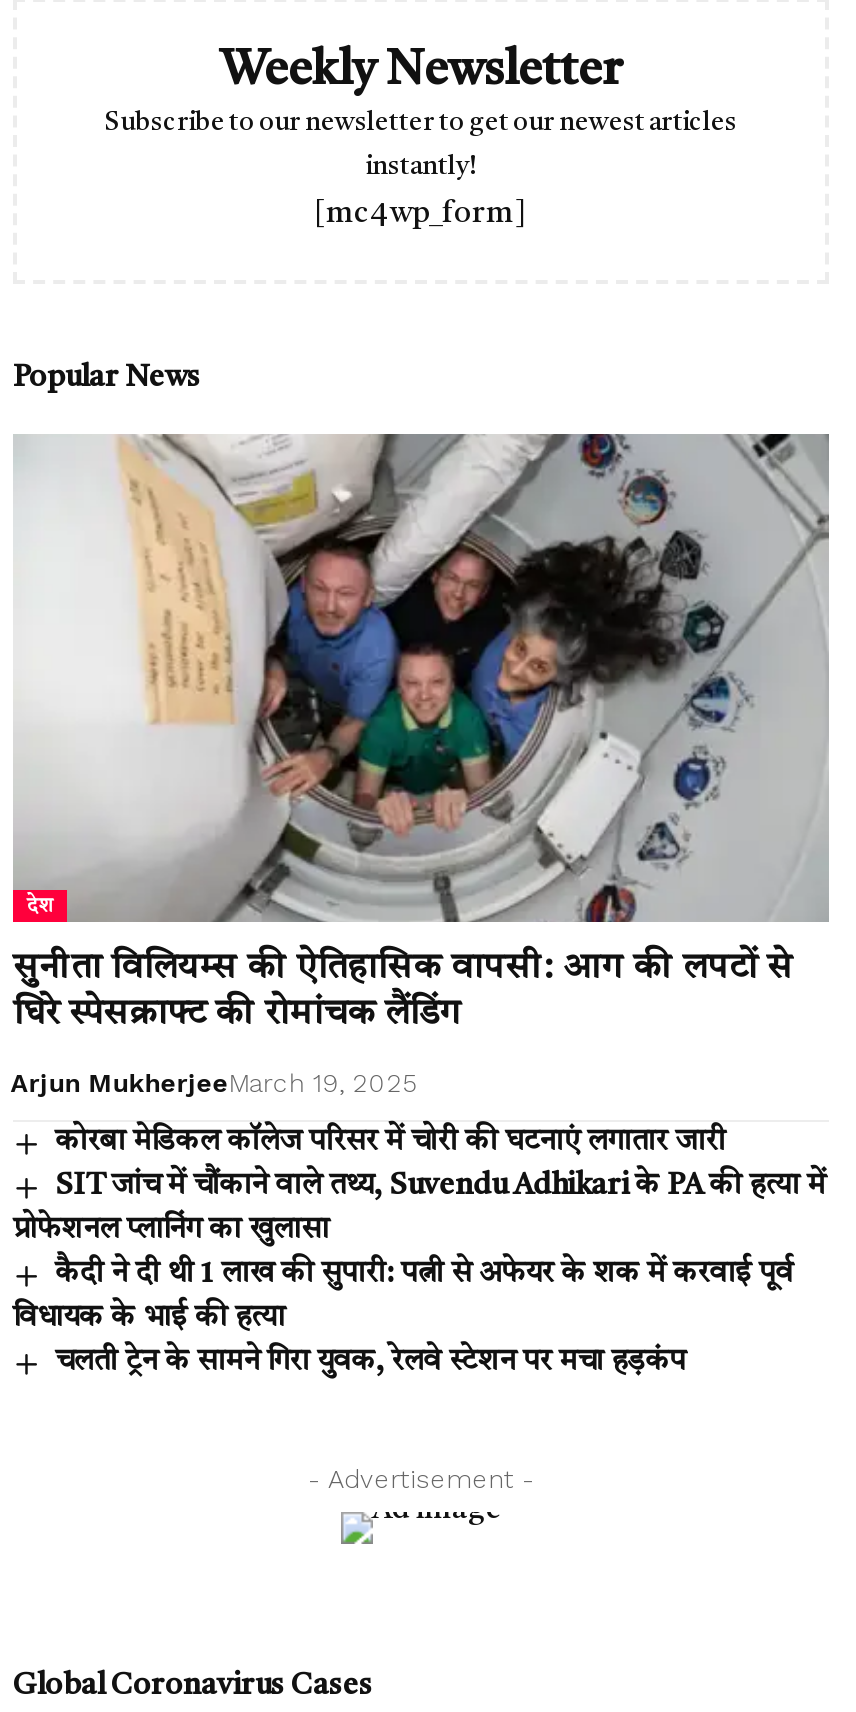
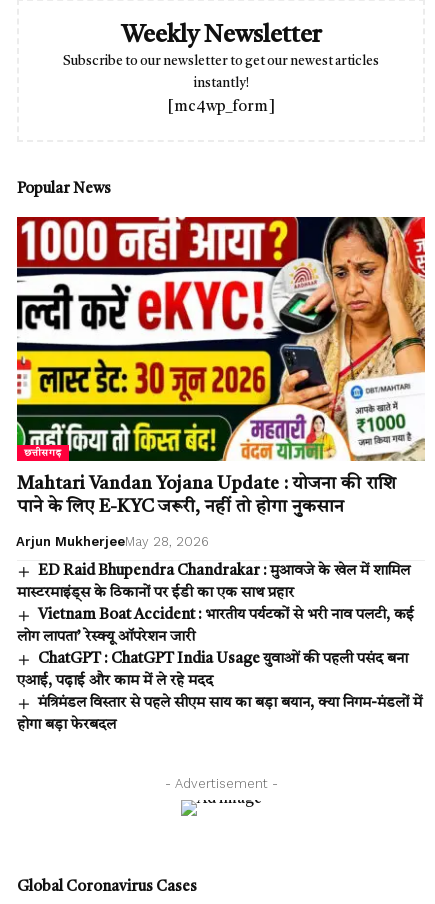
[10,432,829,1379] [image] | देश | सुनीता विलियम्स की ऐतिहासिक वापसी: आग की लपटों से | घिरे स्पेसक्राफ्ट की रोमांचक लैंडिंग | Arjun MukherjeeMarch 19, 2025 | कोरबा मेडिकल कॉलेज परिसर में चोरी की घटनाएं लगातार जारी | SIT जांच में चौंकाने वाले तथ्य, Suvendu Adhikari के PA की हत्या में | प्रोफेशनल प्लानिंग का खुलासा | कैदी ने दी थी 1 लाख की सुपारी: पत्नी से अफेयर के शक में करवाई पूर्व | विधायक के भाई की हत्या | चलती ट्रेन के सामने गिरा युवक, रेलवे स्टेशन पर मचा हड़कंप -> [16,216,426,733] [image] | छत्तीसगढ़ | Mahtari Vandan Yojana Update : योजना की राशि | पाने के लिए E-KYC जरूरी, नहीं तो होगा नुकसान | Arjun MukherjeeMay 28, 2026 | ED Raid Bhupendra Chandrakar : मुआवजे के खेल में शामिल | मास्टरमाइंड्स के ठिकानों पर ईडी का एक साथ प्रहार | Vietnam Boat Accident : भारतीय पर्यटकों से भरी नाव पलटी, कई | लोग लापता’ रेस्क्यू ऑपरेशन जारी | ChatGPT : ChatGPT India Usage युवाओं की पहली पसंद बना | एआई, पढ़ाई और काम में ले रहे मदद | मंत्रिमंडल विस्तार से पहले सीएम साय का बड़ा बयान, क्या निगम-मंडलों में | होगा बड़ा फेरबदल

